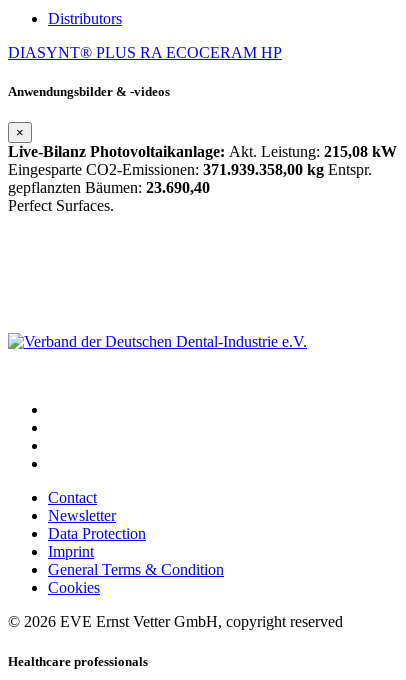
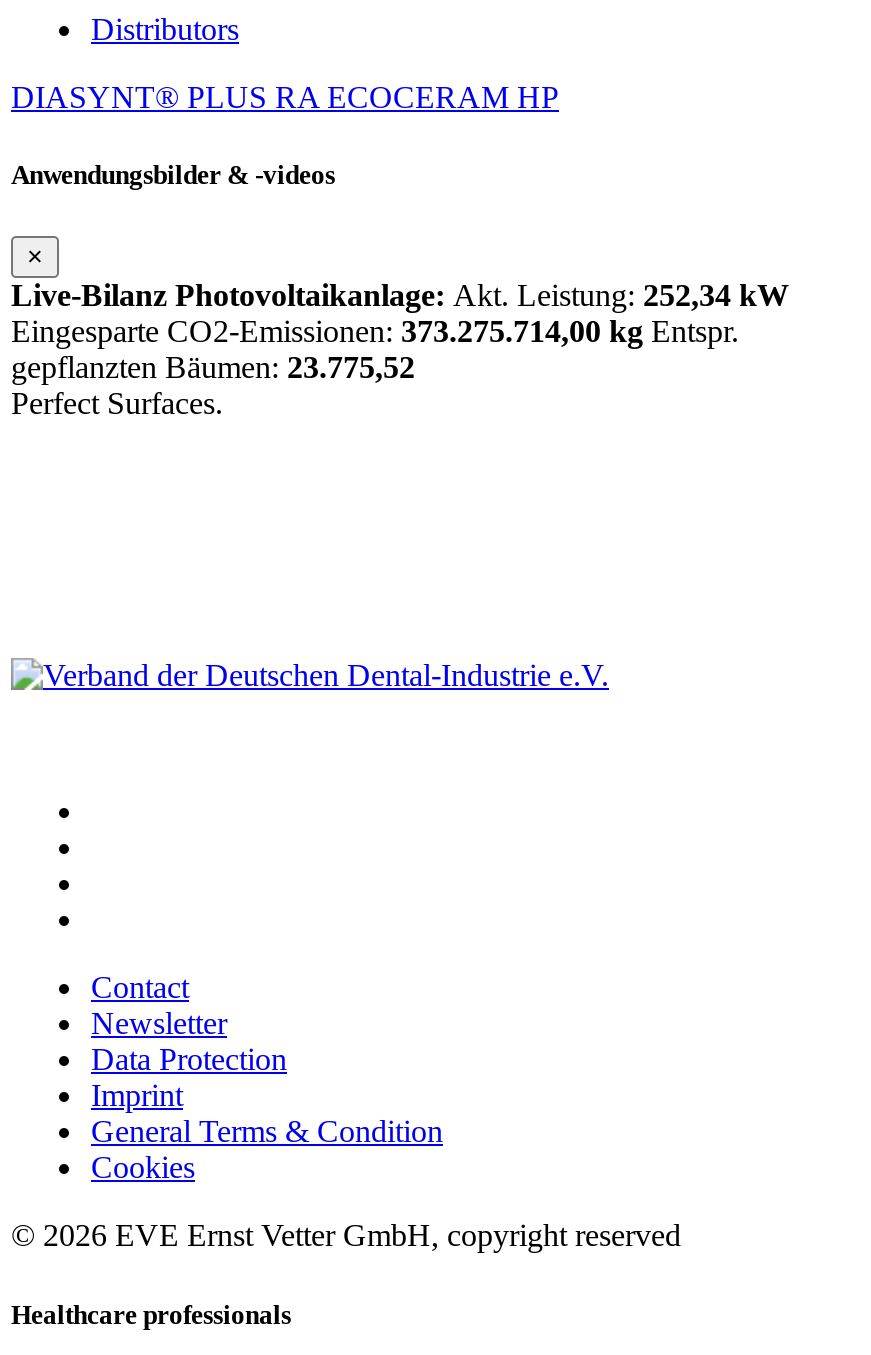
[8,143,397,160] Live-Bilanz Photovoltaikanlage: Akt. Leistung: 215,08 kW -> [11,279,789,313] Live-Bilanz Photovoltaikanlage: Akt. Leistung: 252,34 kW
[8,161,372,178] Eingesparte CO2-Emissionen: 371.939.358,00 kg Entspr. -> [11,315,739,349] Eingesparte CO2-Emissionen: 373.275.714,00 kg Entspr.
[8,179,210,196] gepflanzten Bäumen: 23.690,40 -> [11,351,415,385] gepflanzten Bäumen: 23.775,52

